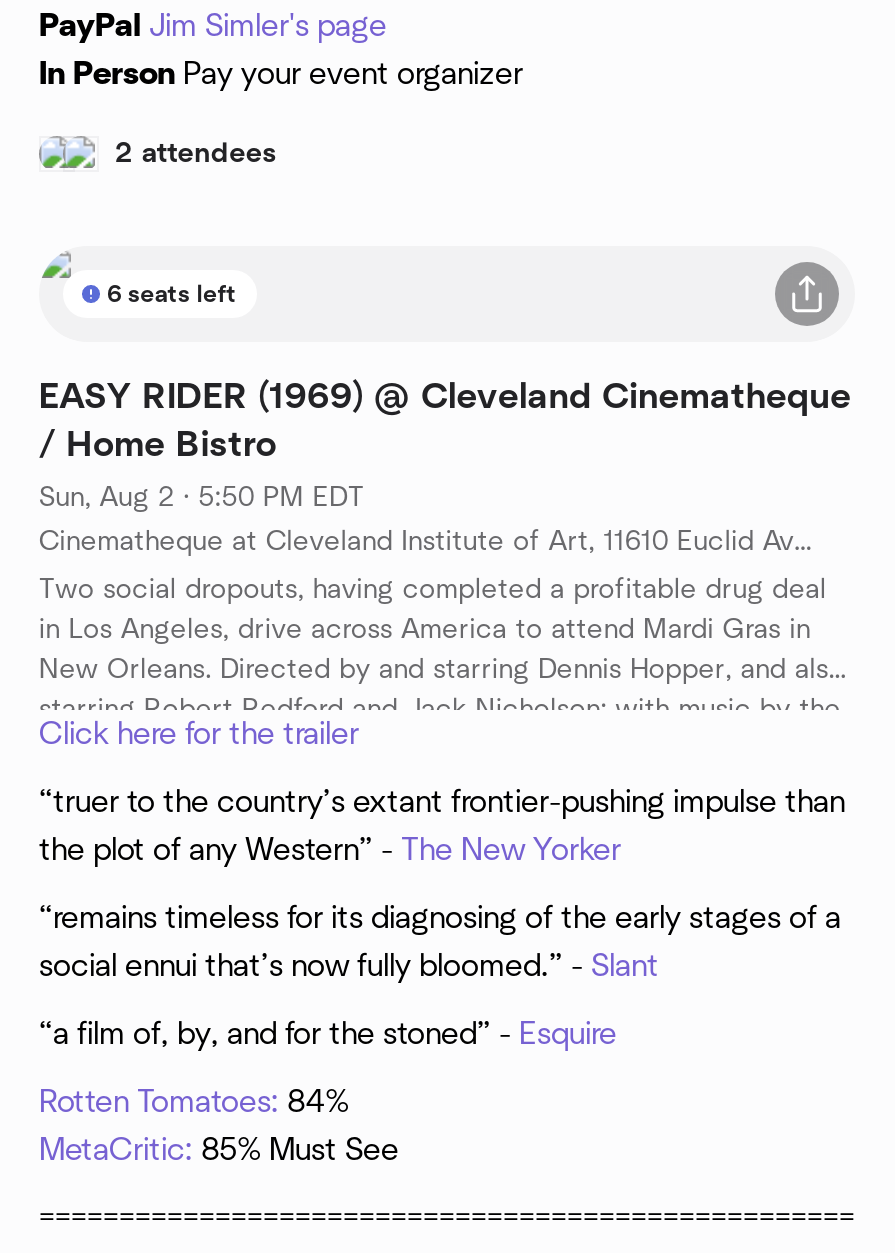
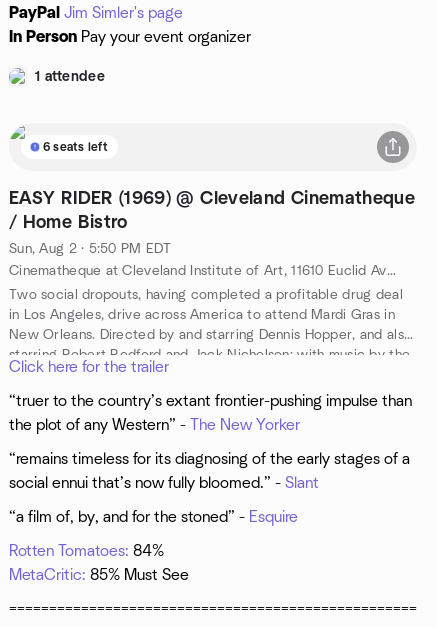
[115,140,277,168] 2 attendees -> [35,70,105,84] 1 attendee

